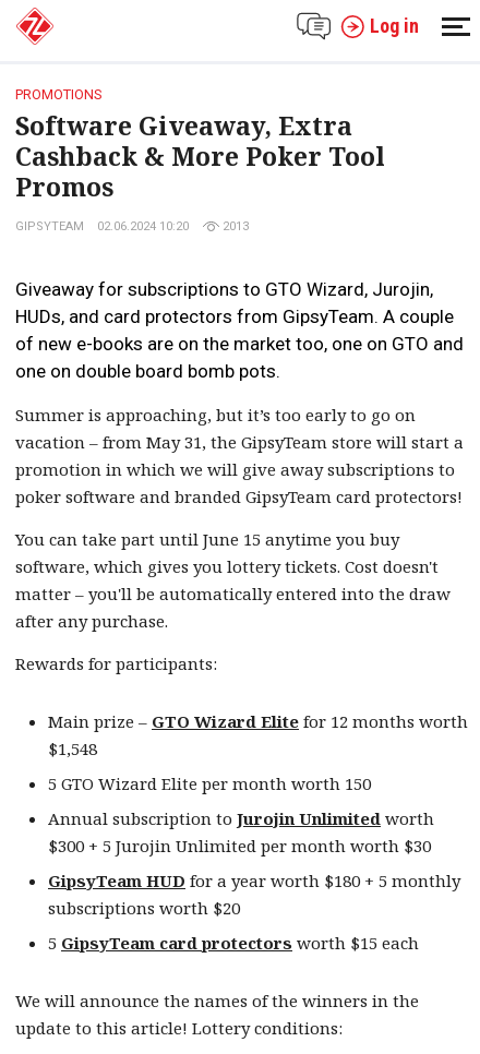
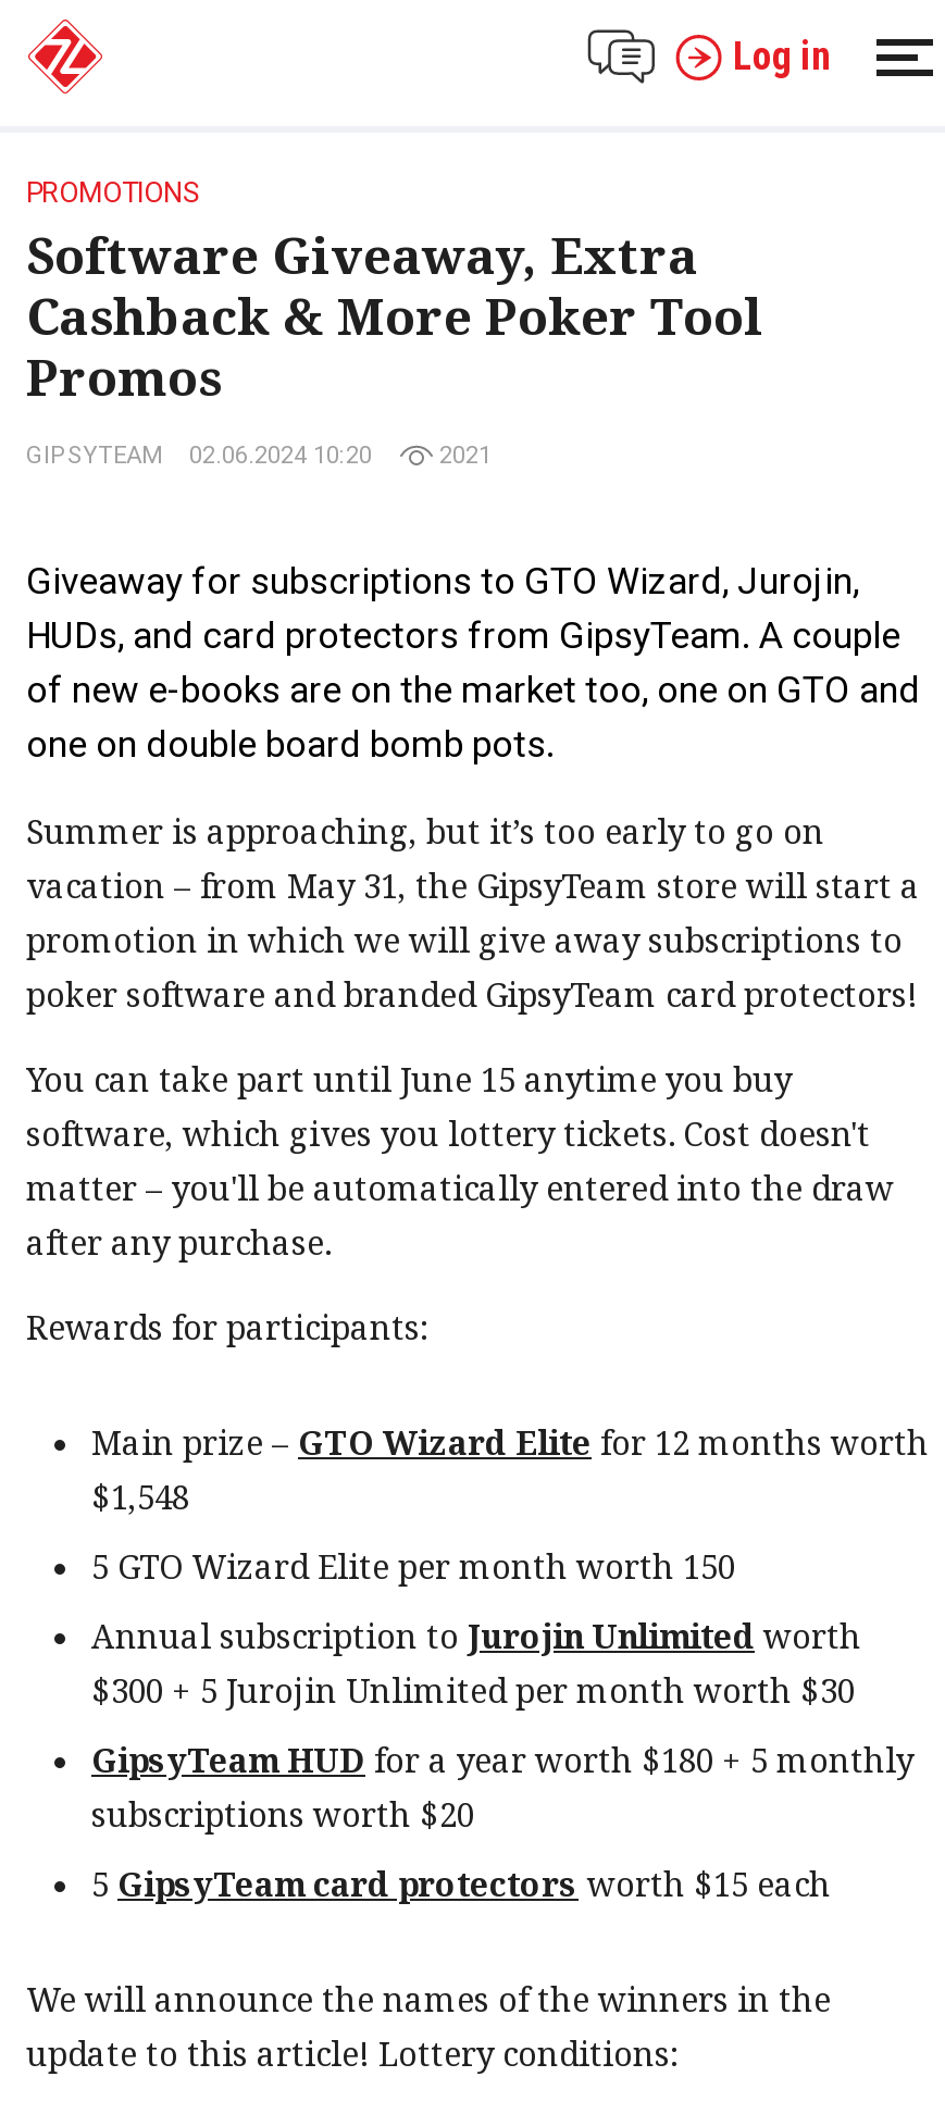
[223,219,249,233] 2013 -> [439,440,492,469] 2021

